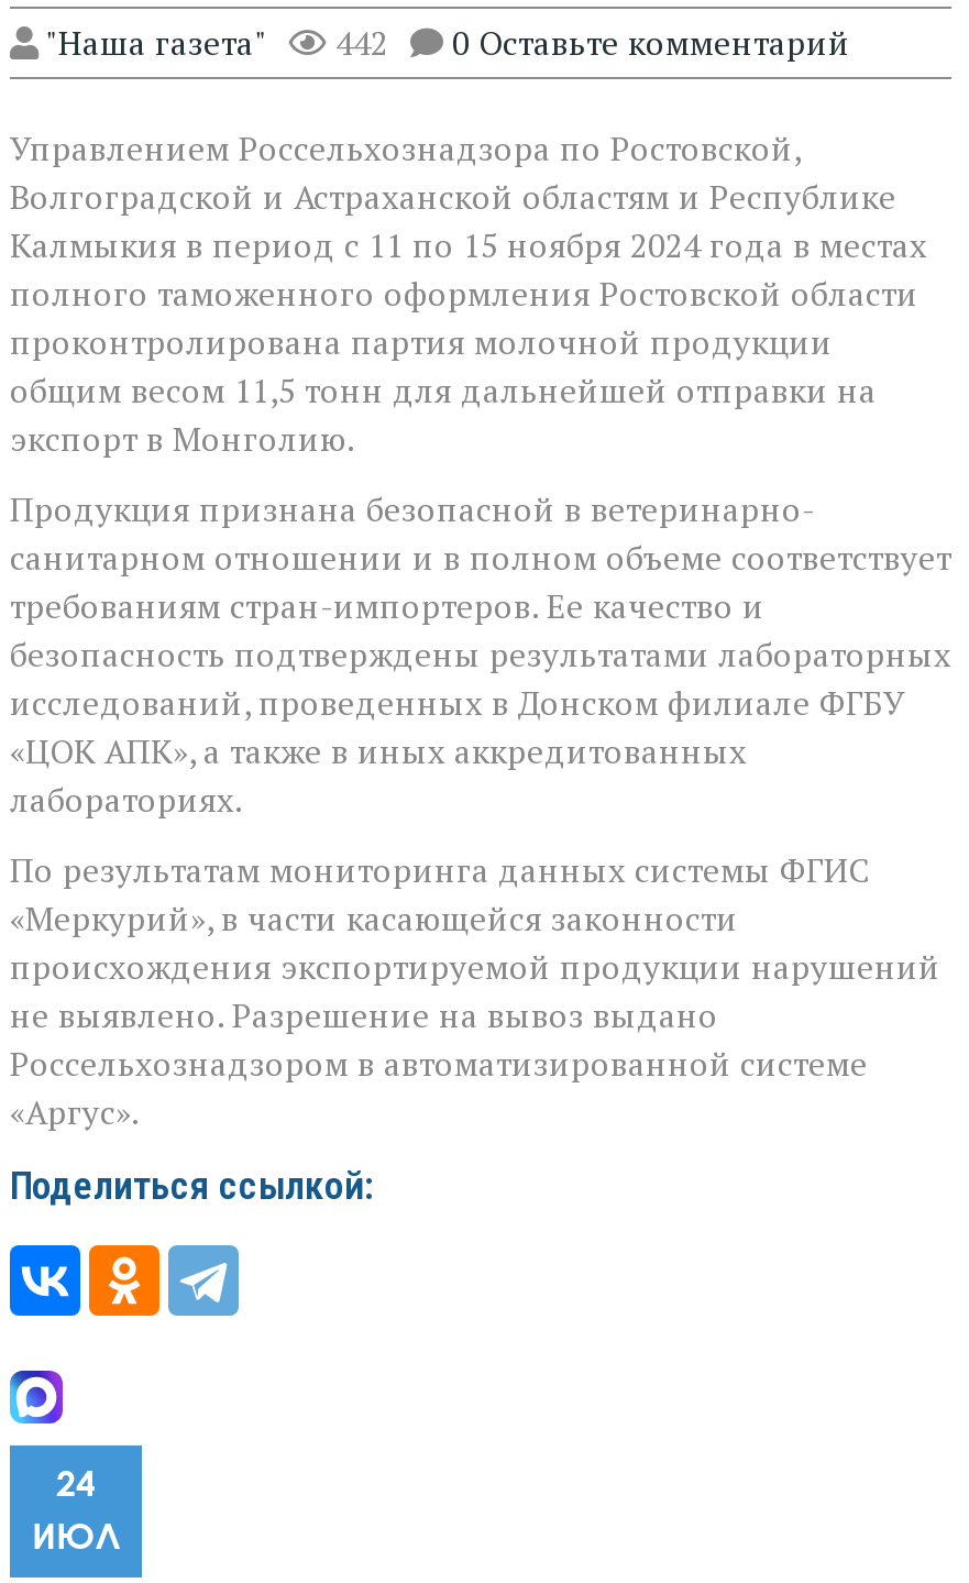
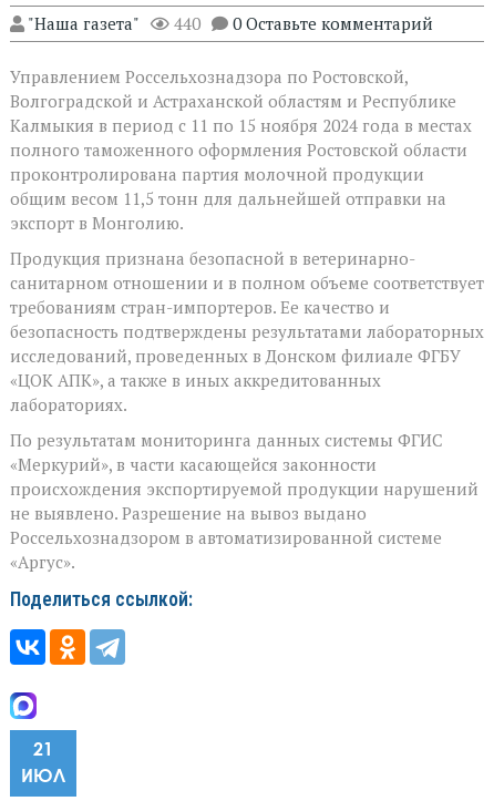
[45,20,850,64] "Наша газета" 442 0 Оставьте комментарий -> [28,12,433,34] "Наша газета" 440 0 Оставьте комментарий
[56,1461,96,1505] 24 -> [33,738,53,760] 21

